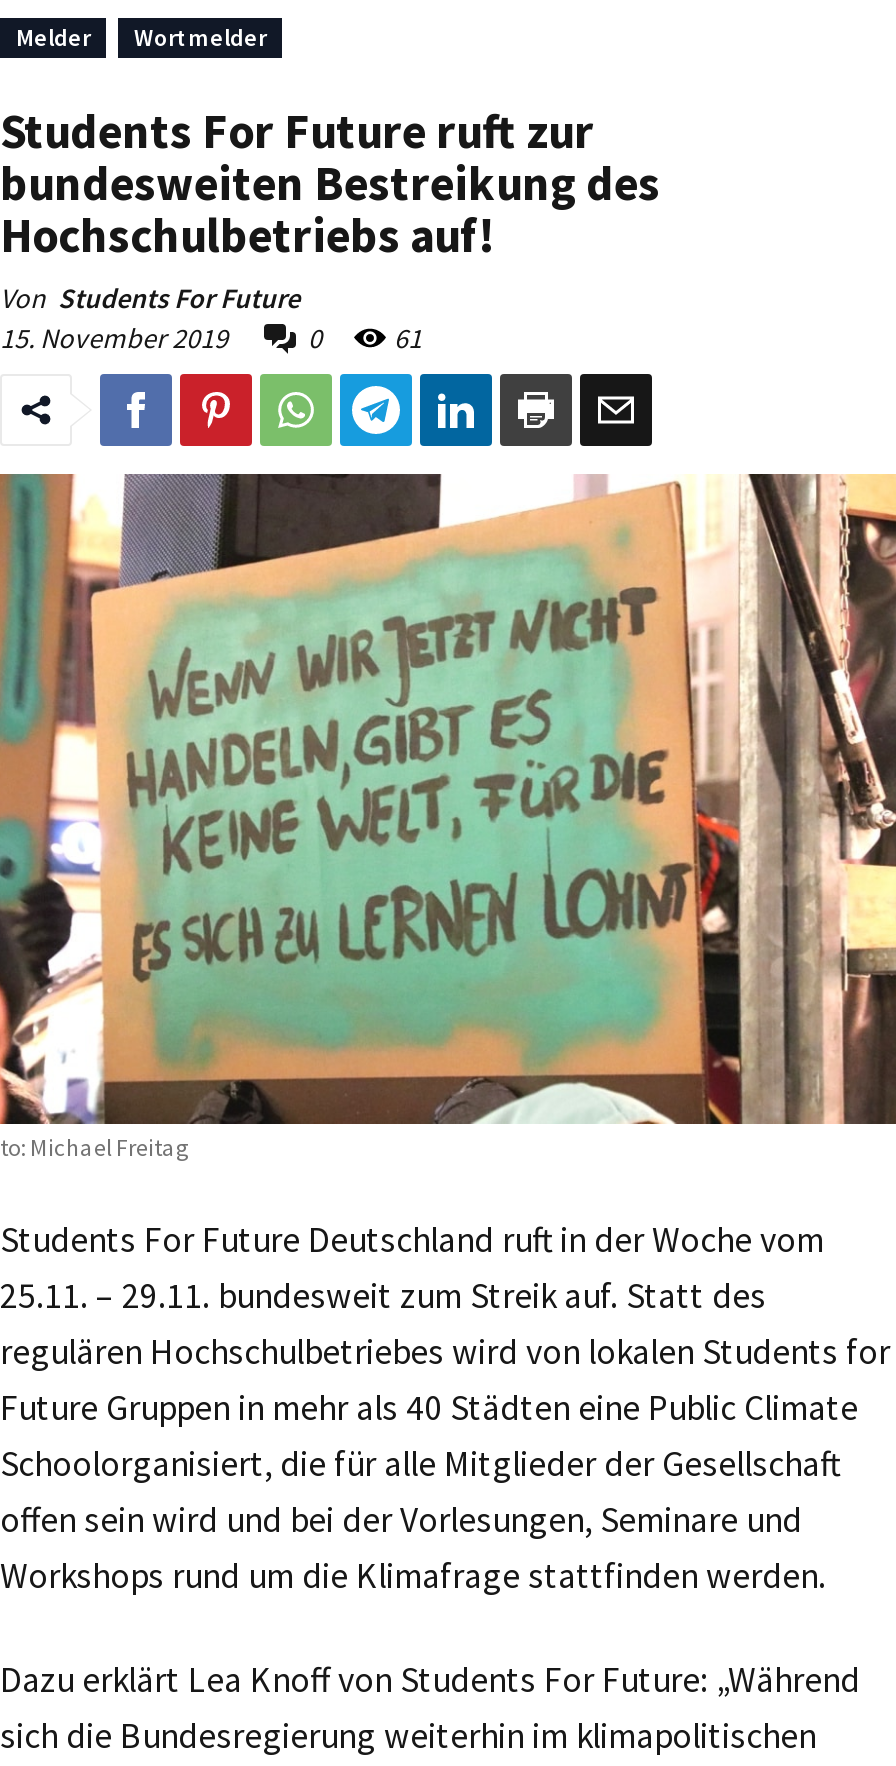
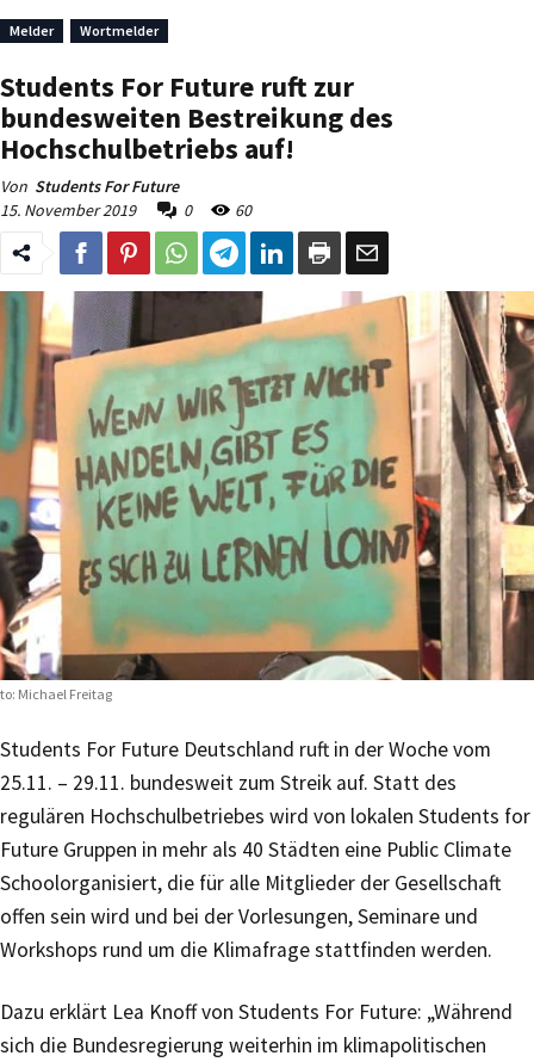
[308,320,422,356] 0 61 -> [184,199,252,221] 0 60

